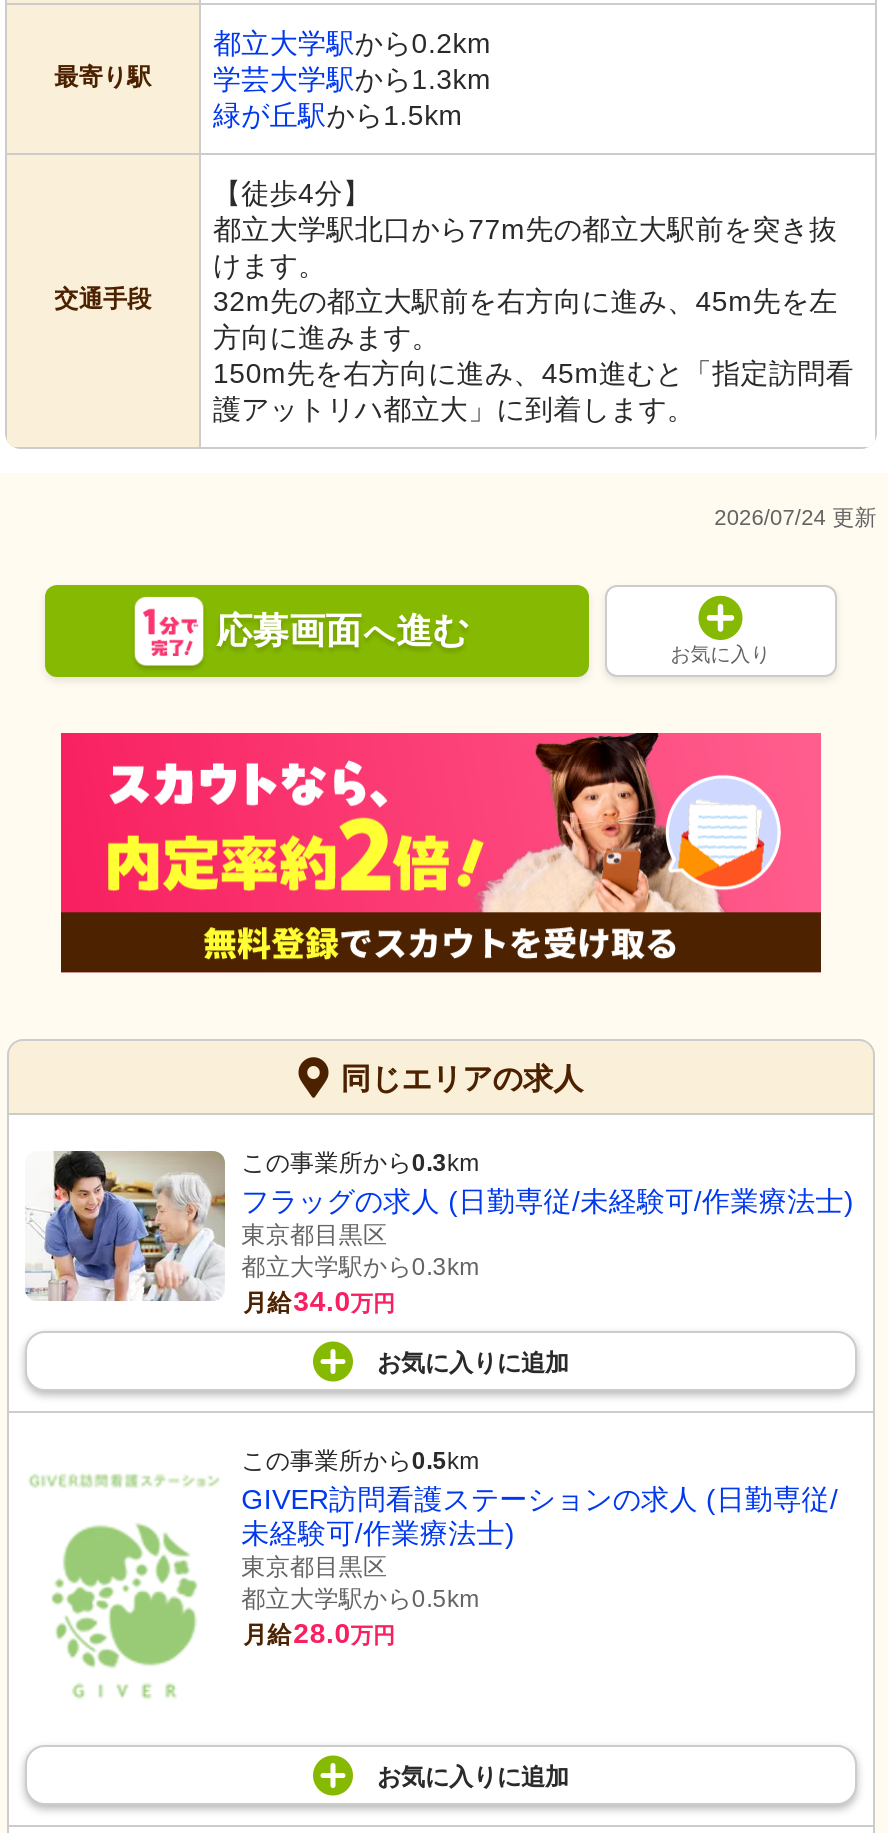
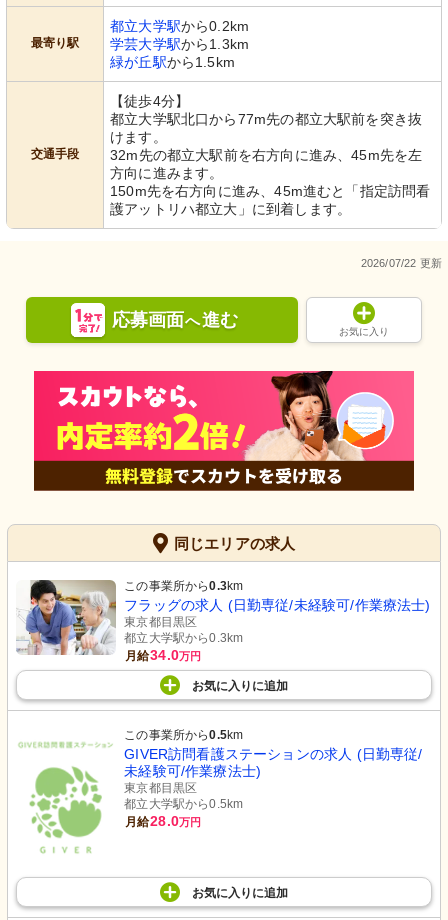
[714,505,877,529] 2026/07/24 更新 -> [361,257,442,269] 2026/07/22 更新

